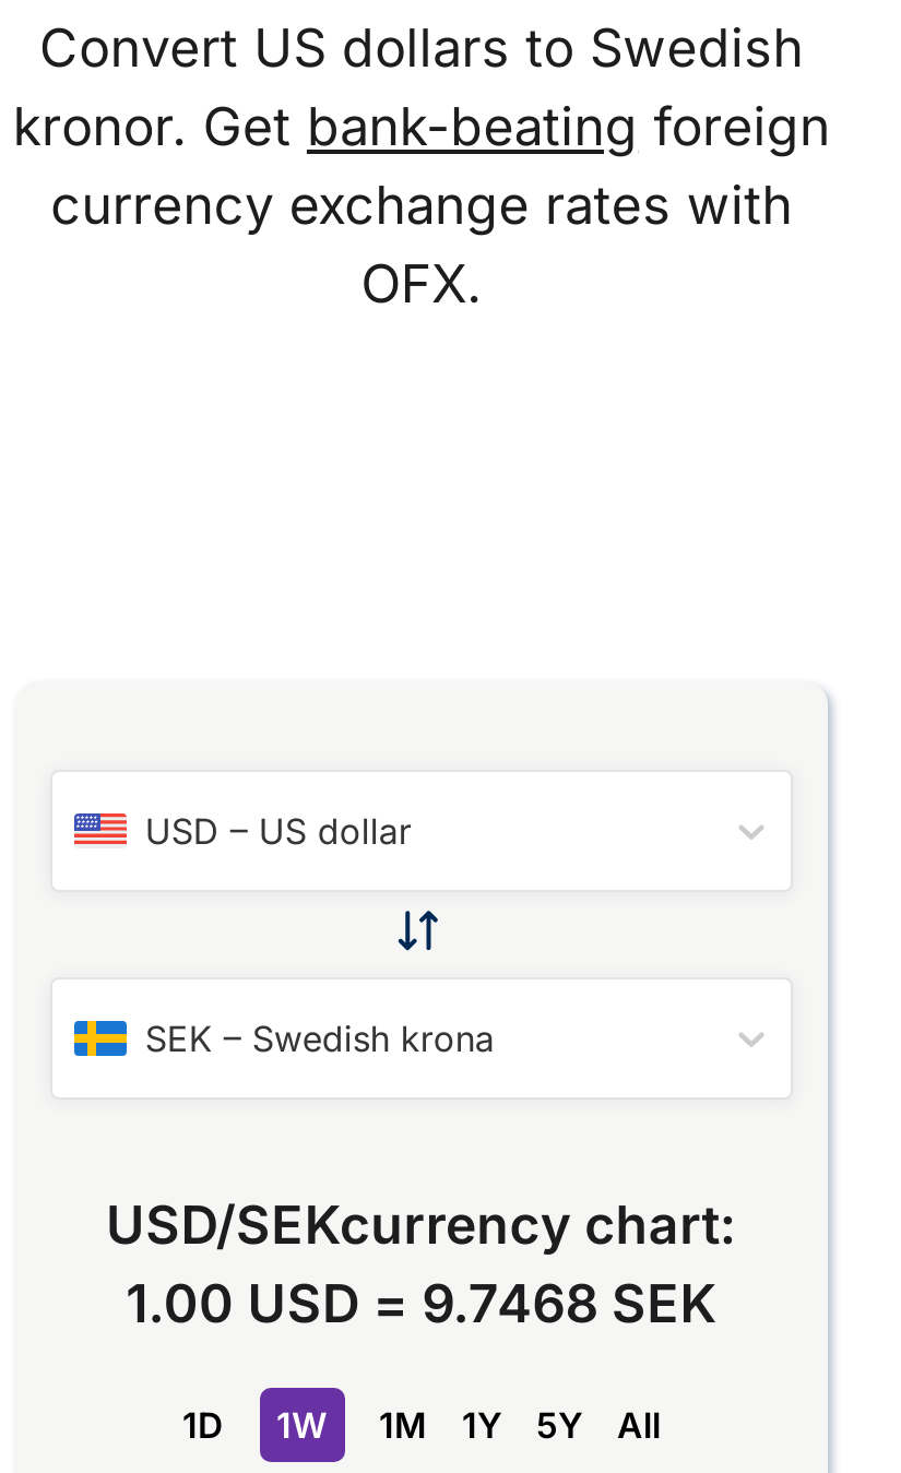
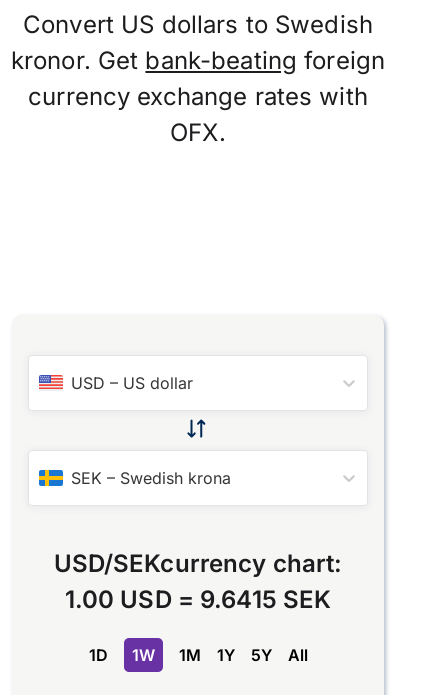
[126,1272,717,1335] 1.00 USD = 9.7468 SEK -> [65,585,331,614] 1.00 USD = 9.6415 SEK

